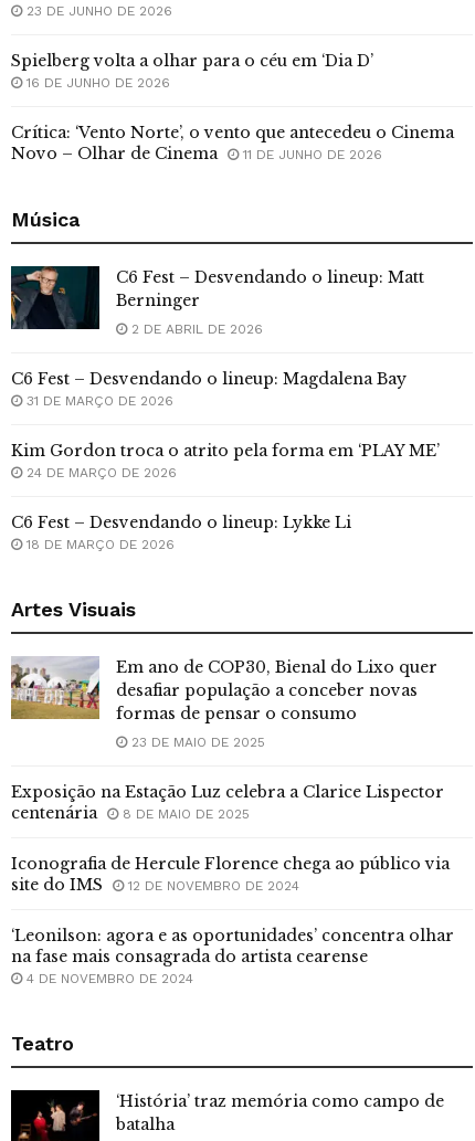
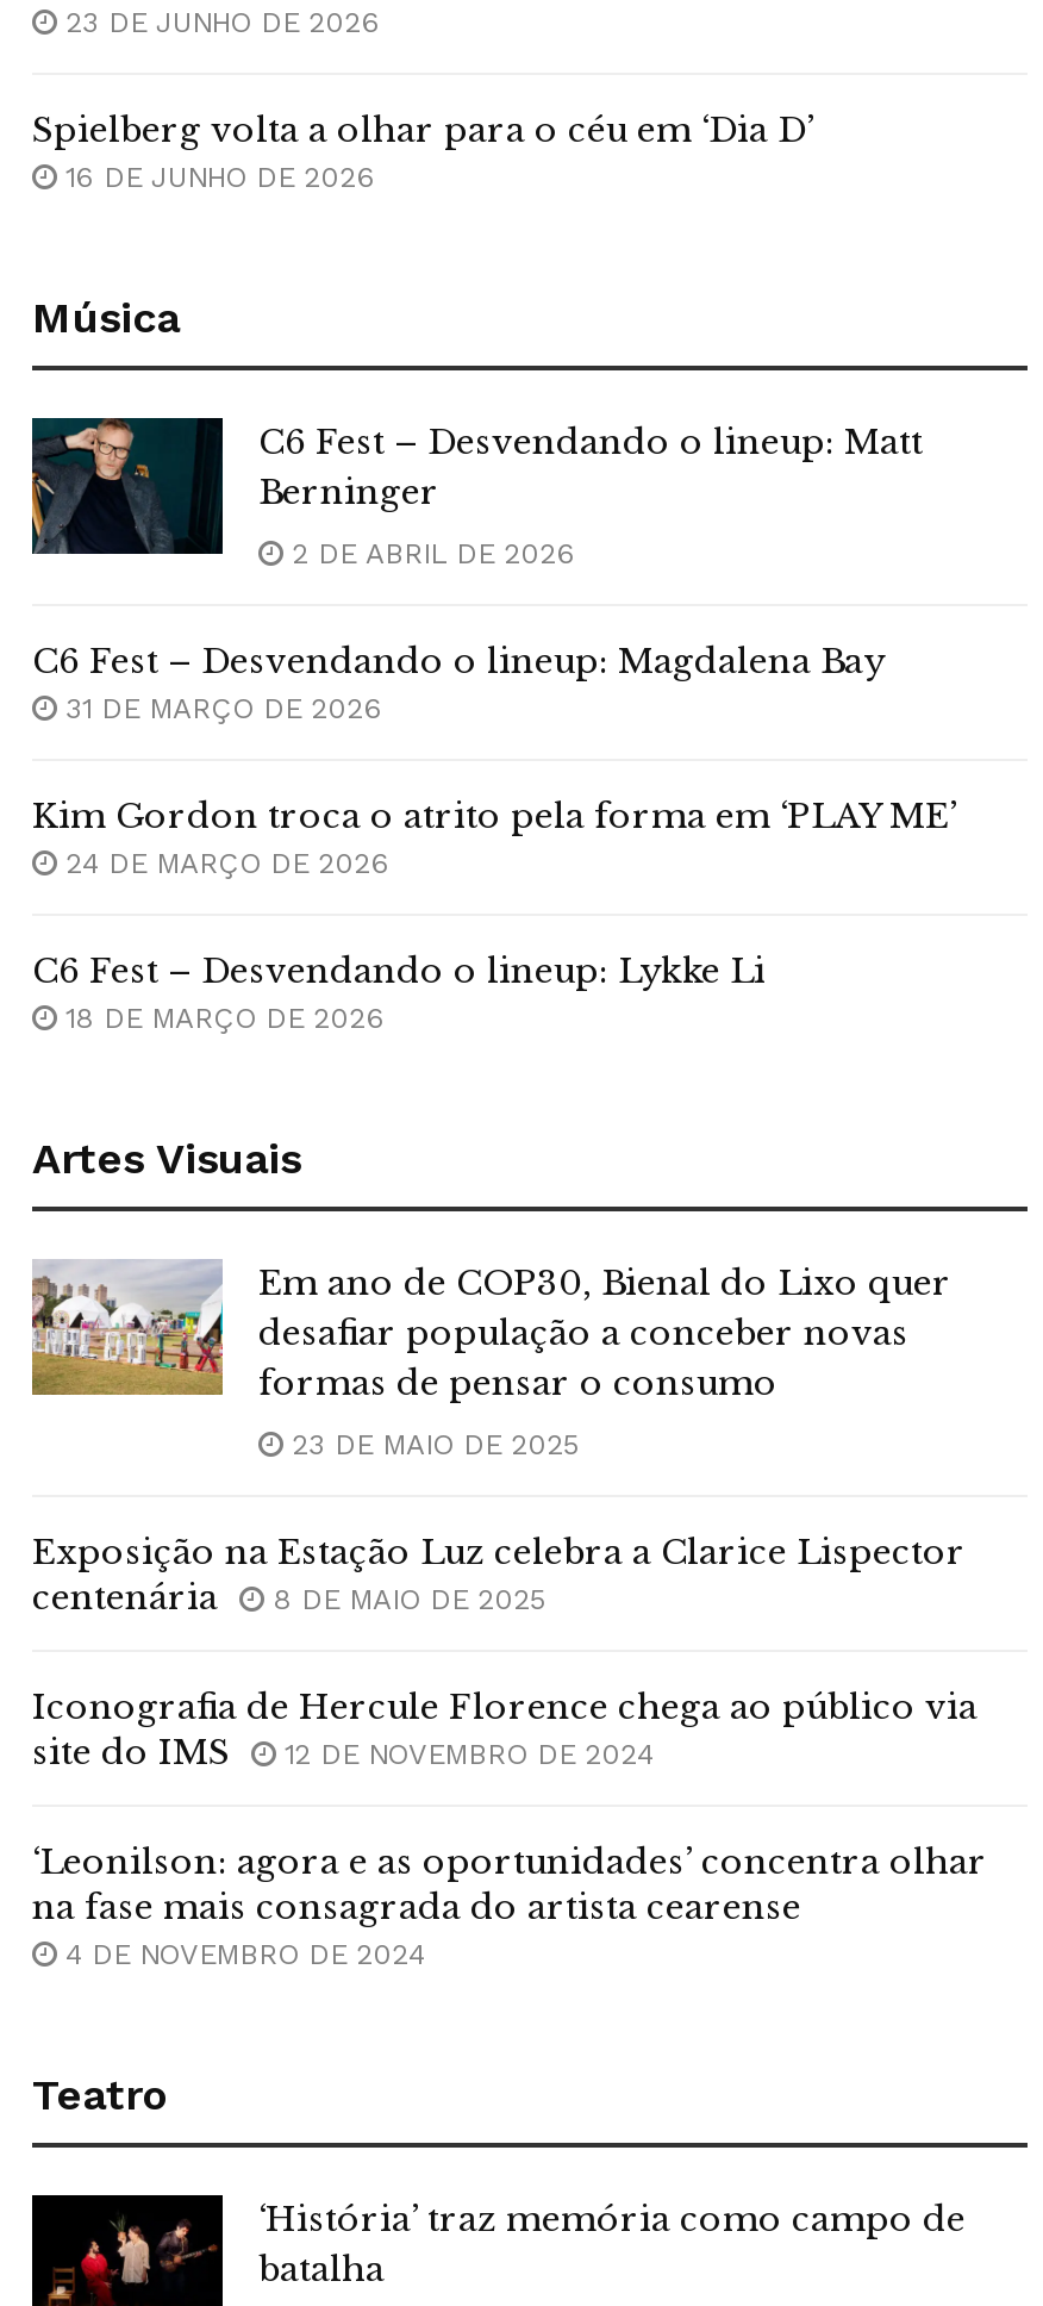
[11,122,454,163] Crítica: ‘Vento Norte’, o vento que antecedeu o Cinema | Novo – Olhar de Cinema | 11 DE JUNHO DE 2026 -> none

